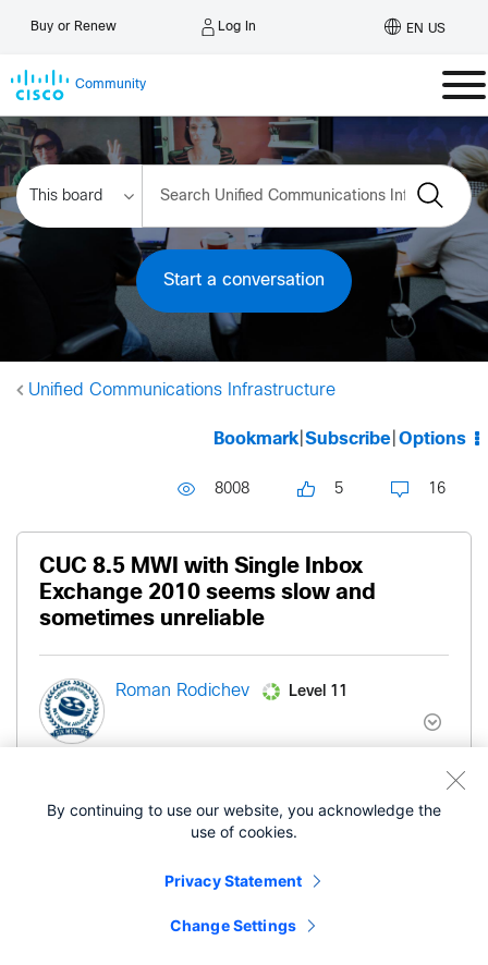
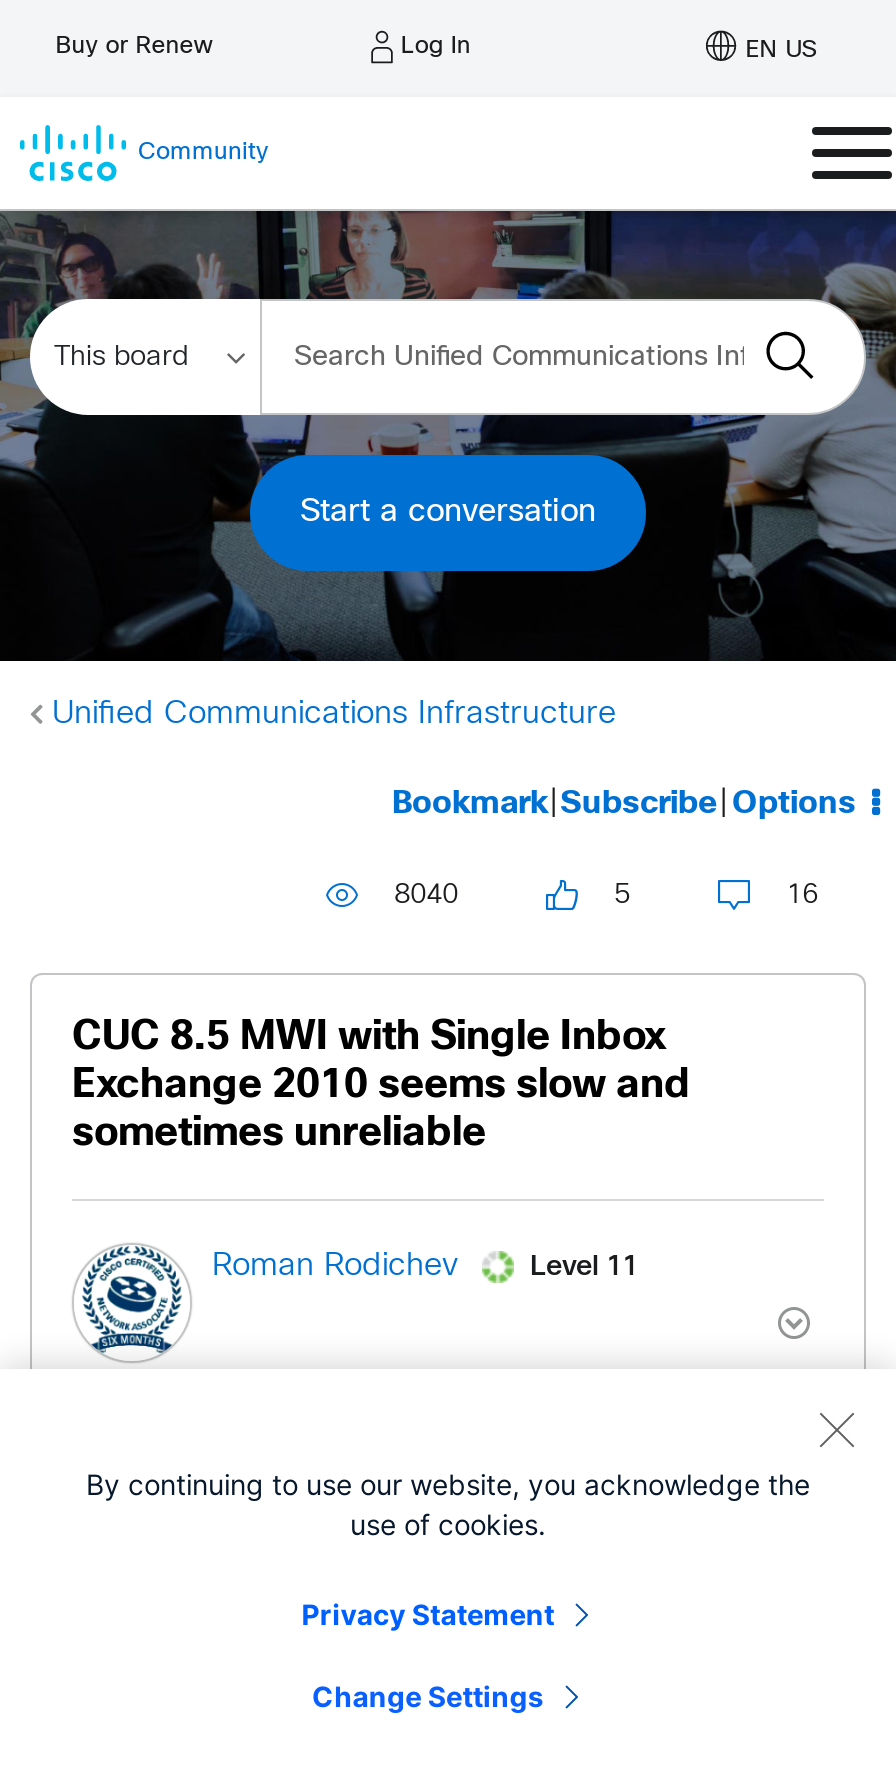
[215,482,249,497] 8008 -> [394,883,458,909] 8040

